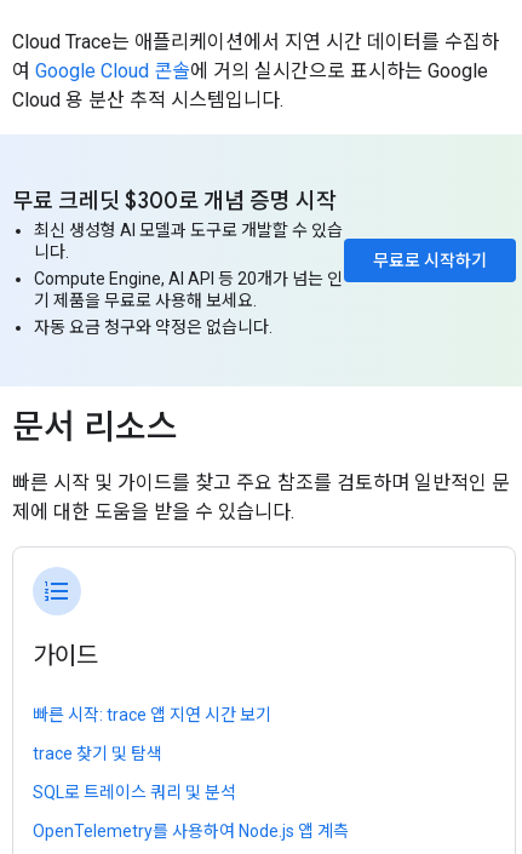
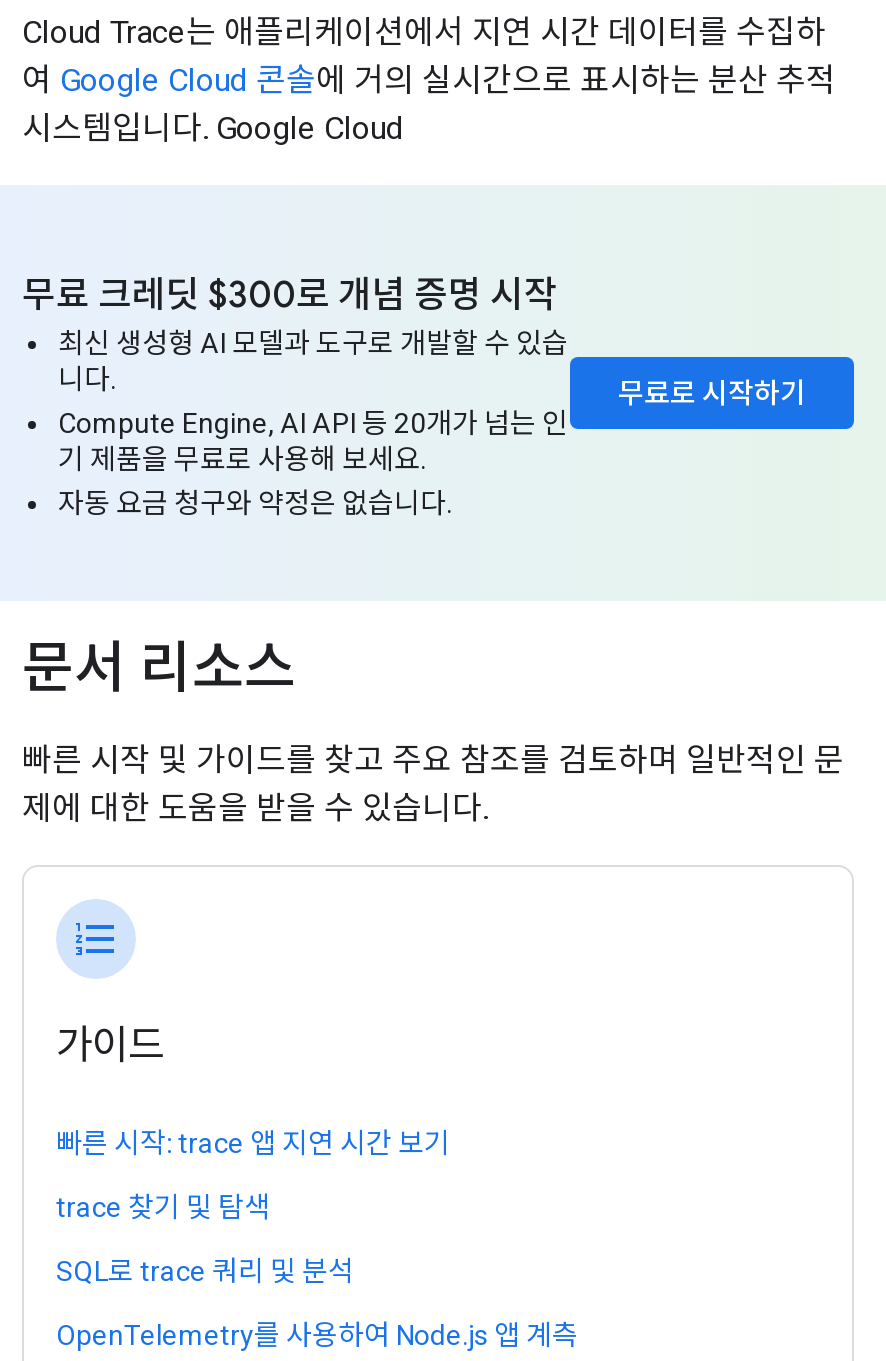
[12,59,488,111] 여 Google Cloud 콘솔에 거의 실시간으로 표시하는 Google | Cloud 용 분산 추적 시스템입니다. -> [22,61,836,147] 여 Google Cloud 콘솔에 거의 실시간으로 표시하는 분산 추적 | 시스템입니다. Google Cloud
[33,783,236,802] SQL로 트레이스 쿼리 및 분석 -> [56,1255,354,1287] SQL로 trace 쿼리 및 분석

